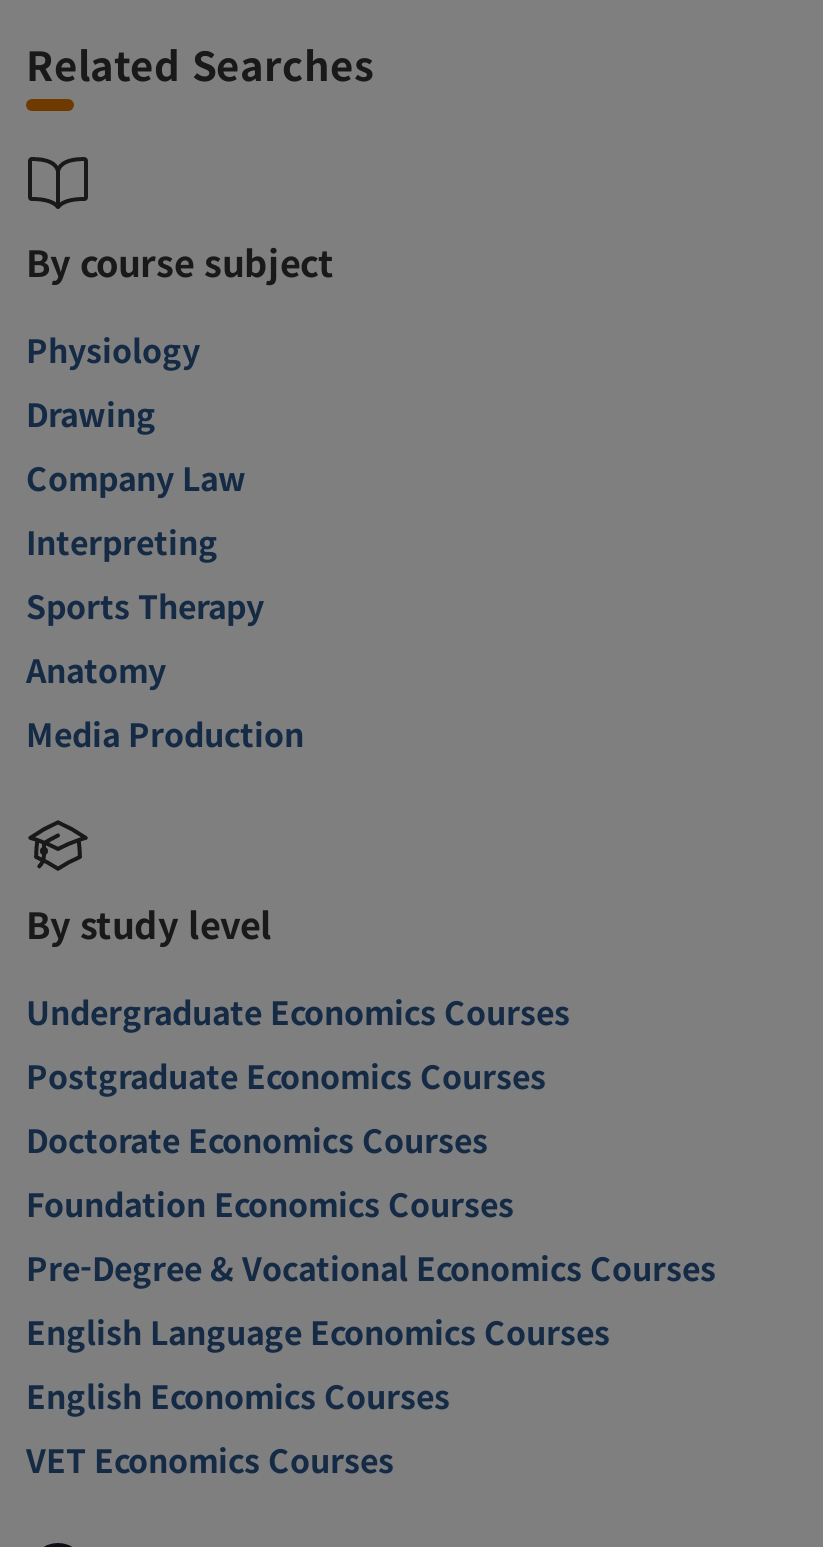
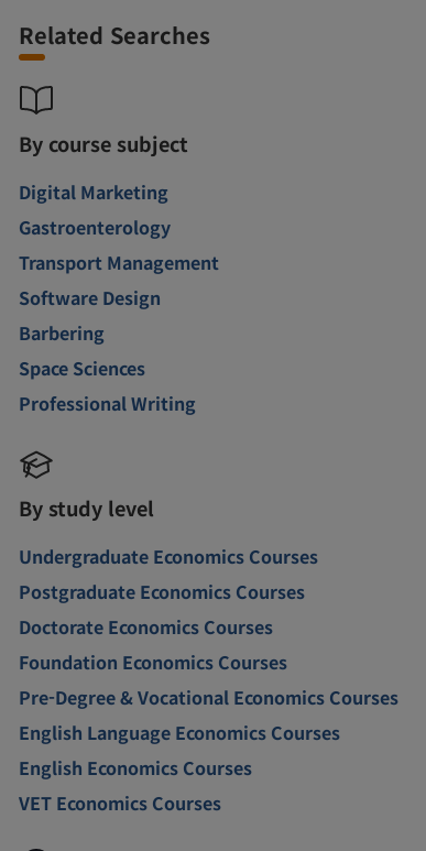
[26,325,304,757] Physiology | Drawing | Company Law | Interpreting | Sports Therapy | Anatomy | Media Production -> [19,178,219,416] Digital Marketing | Gastroenterology | Transport Management | Software Design | Barbering | Space Sciences | Professional Writing

